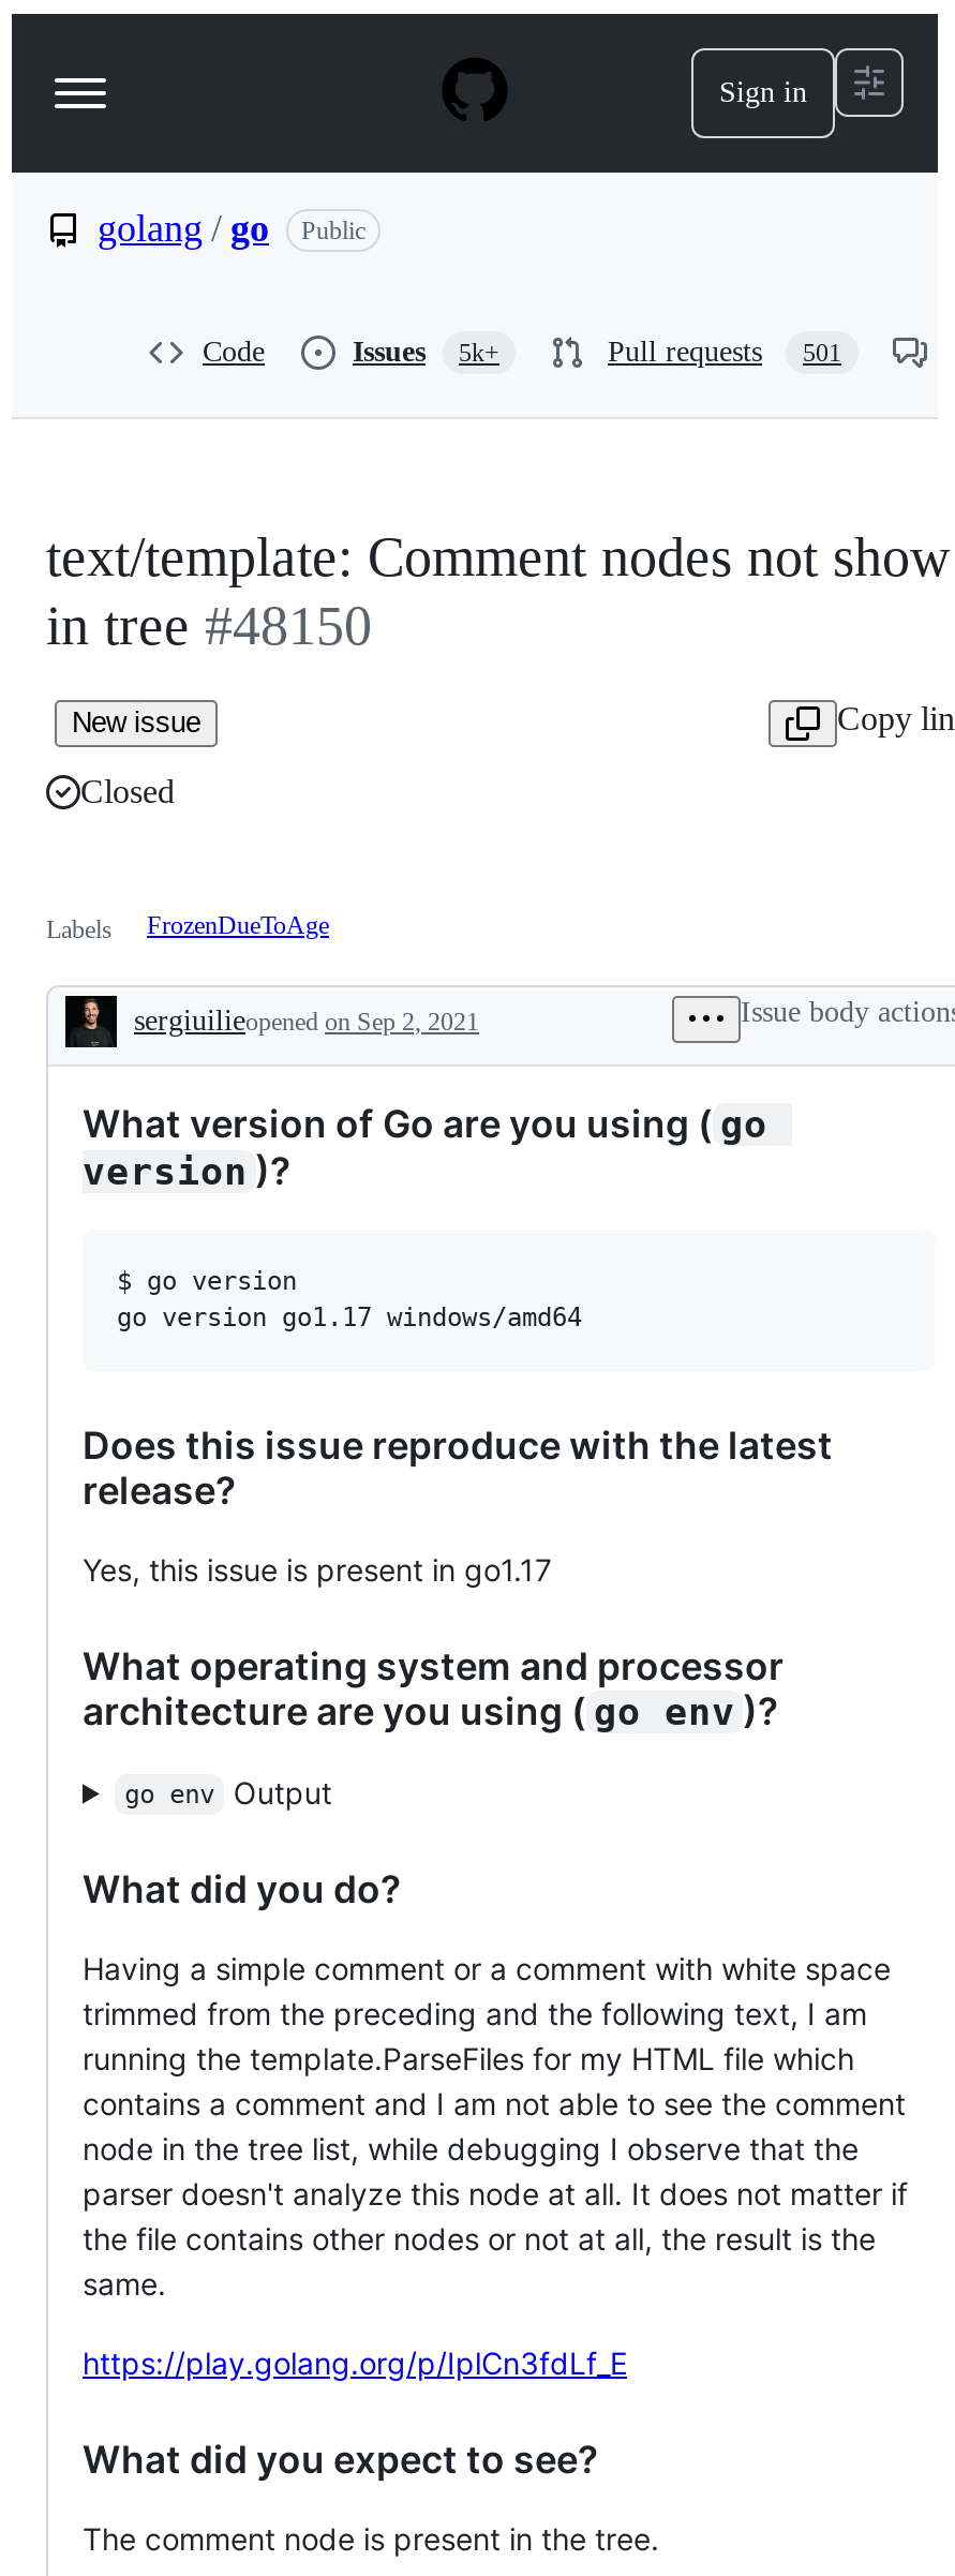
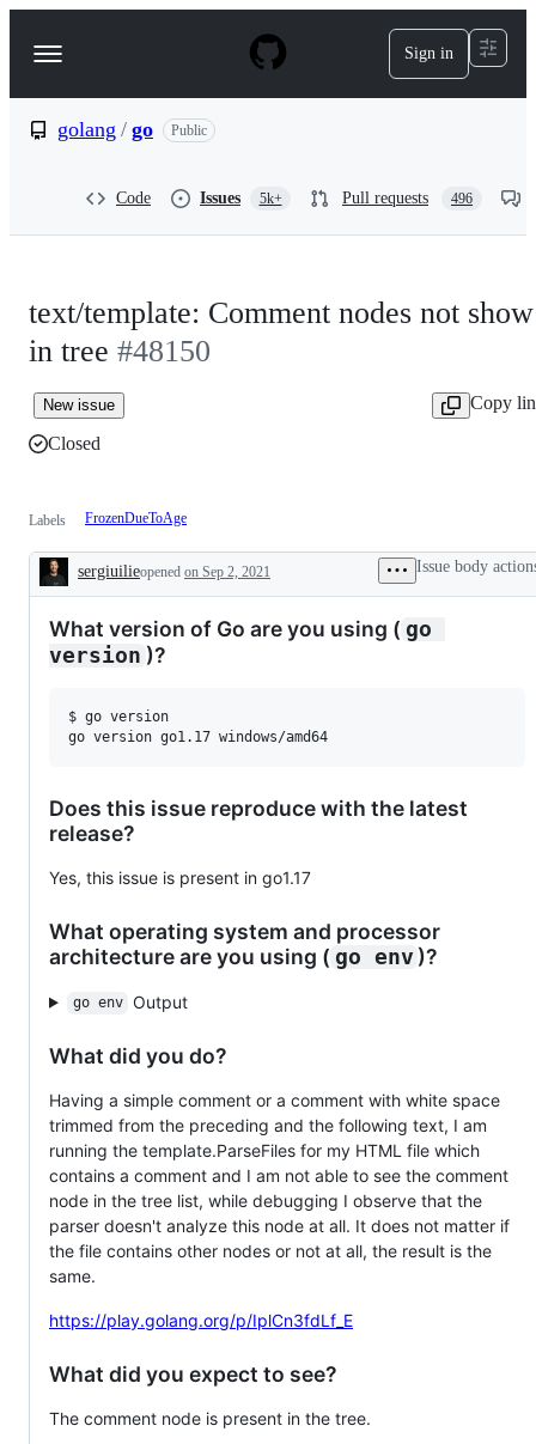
[608,336,841,368] Pull requests 501 -> [342,189,473,207] Pull requests 496

